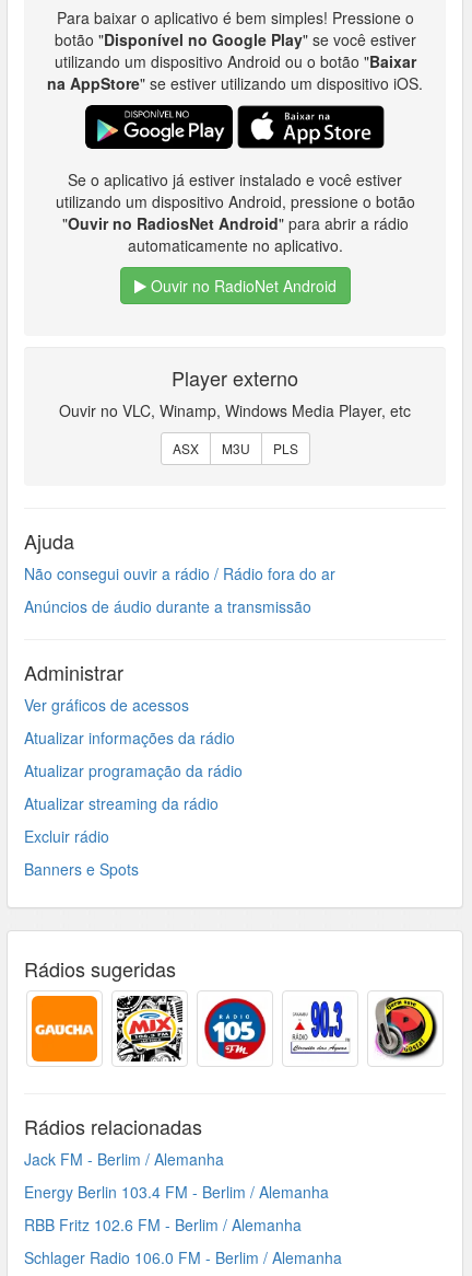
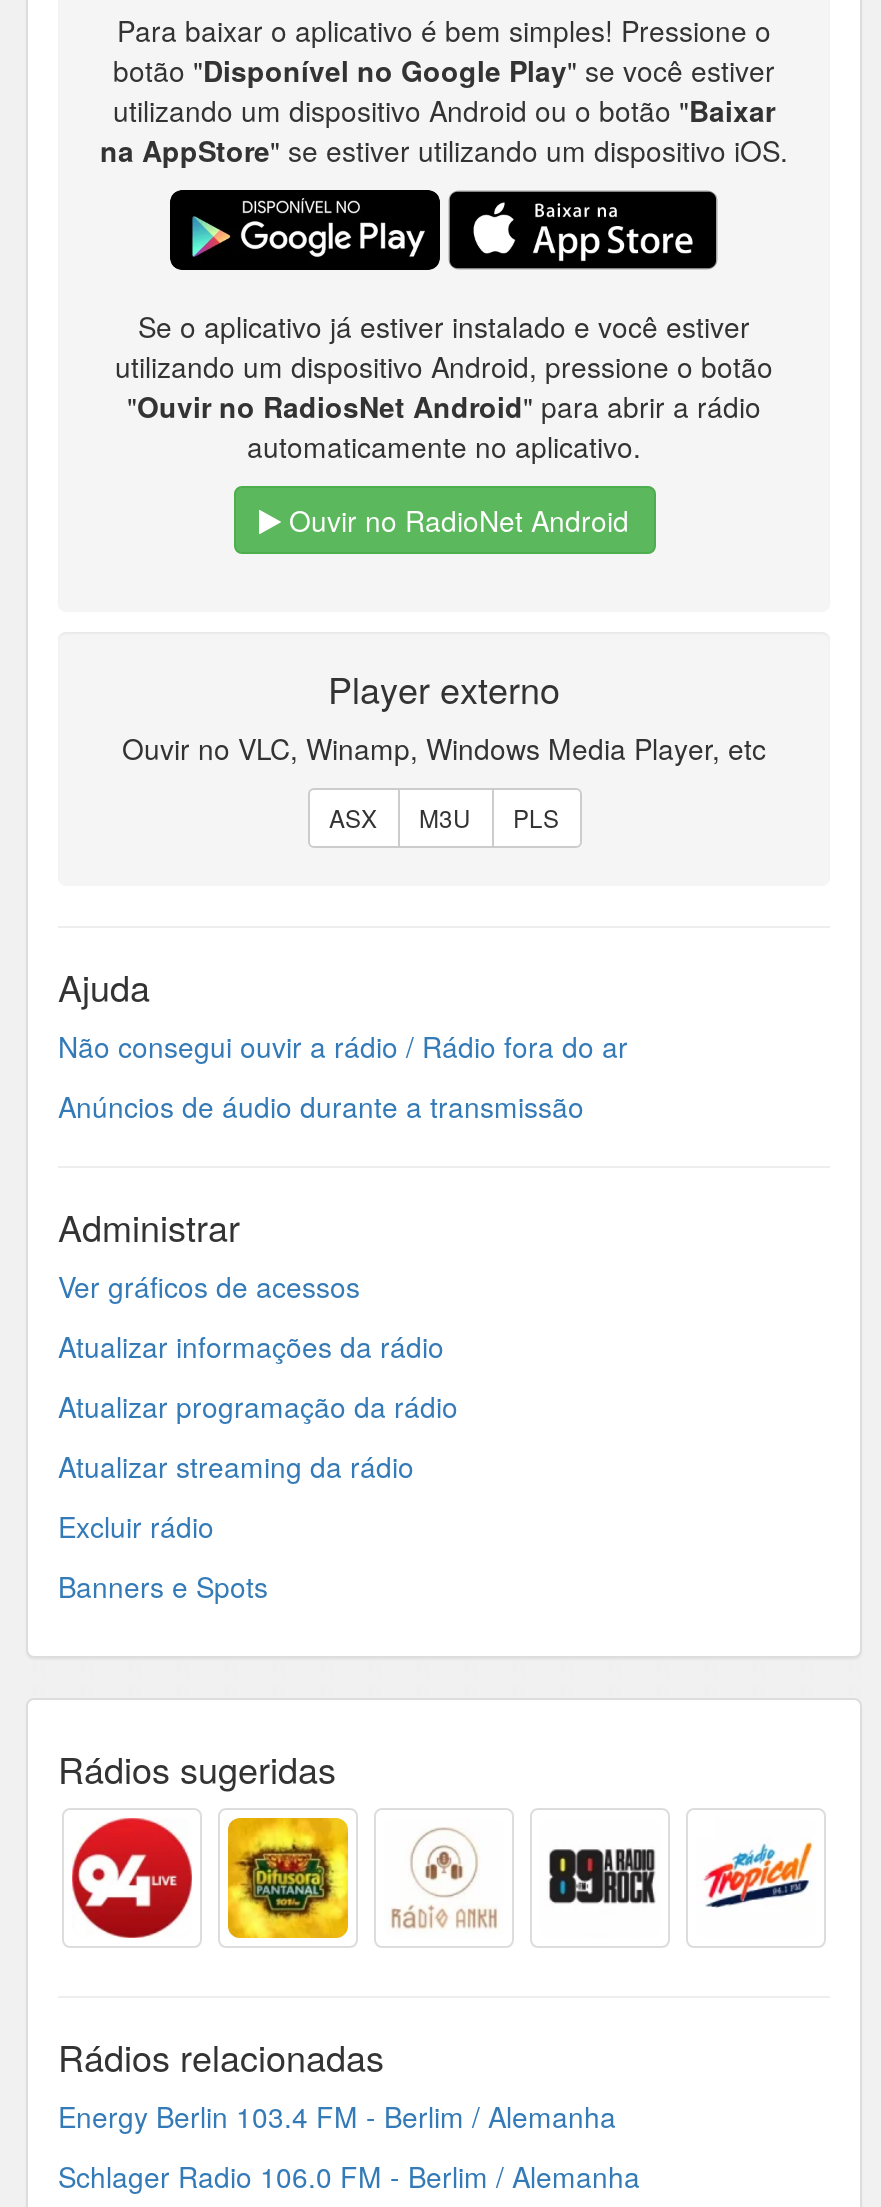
[31,995,98,1063] [image] -> [70,1816,194,1940] [image]
[116,995,184,1063] [image] -> [226,1816,350,1940] [image]
[203,997,267,1060] [image] -> [388,1822,500,1934] [image]
[290,1000,350,1055] [image] -> [546,1828,656,1924] [image]
[375,996,438,1059] [image] -> [702,1820,814,1932] [image]
[24,1148,224,1170] Jack FM - Berlim / Alemanha -> none
[24,1213,302,1235] RBB Fritz 102.6 FM - Berlim / Alemanha -> none

